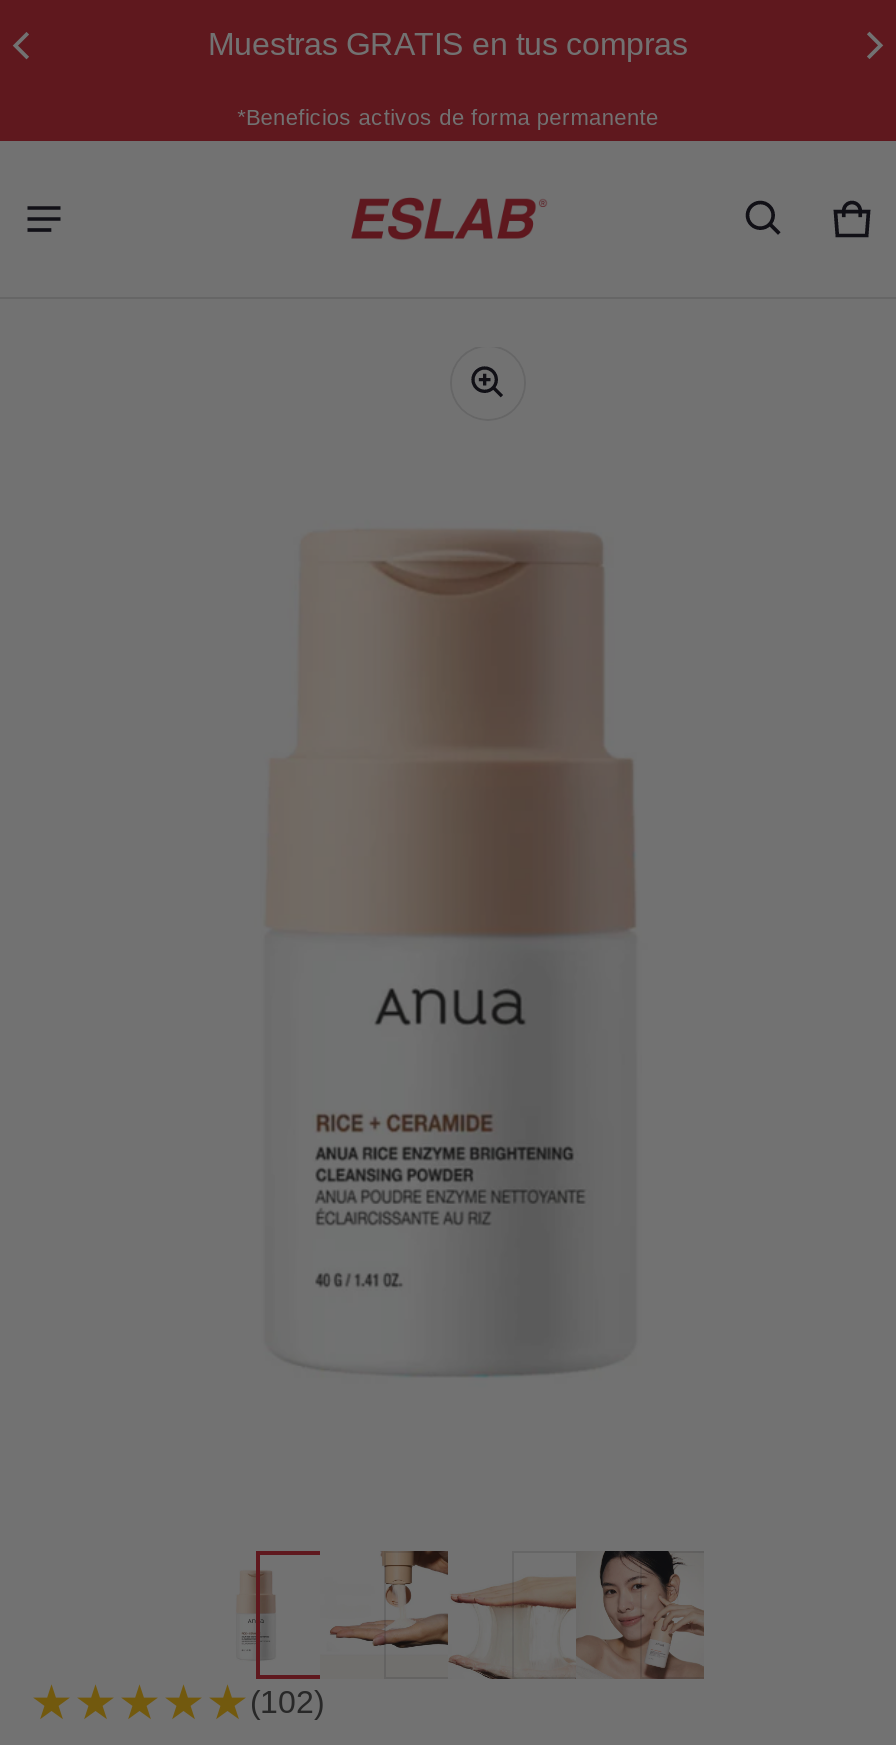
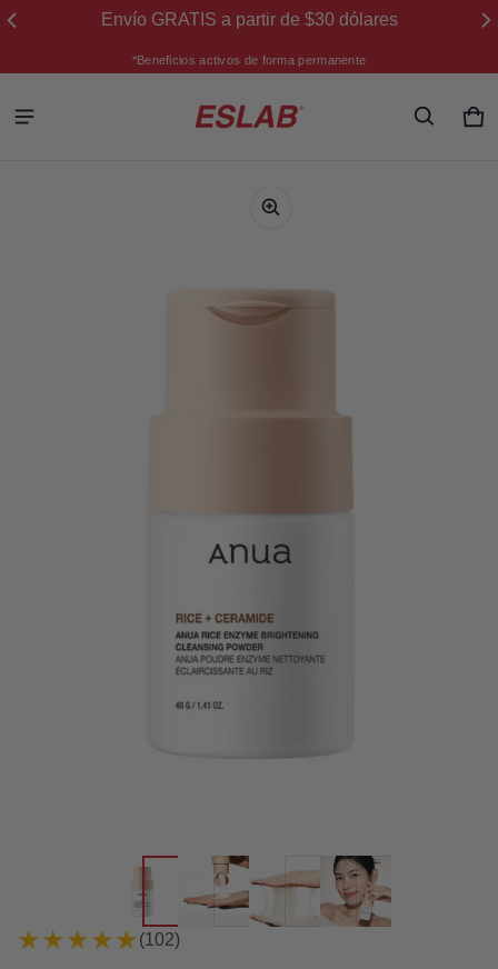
[208,27,688,61] Muestras GRATIS en tus compras -> [101,10,397,29] Envío GRATIS a partir de $30 dólares

